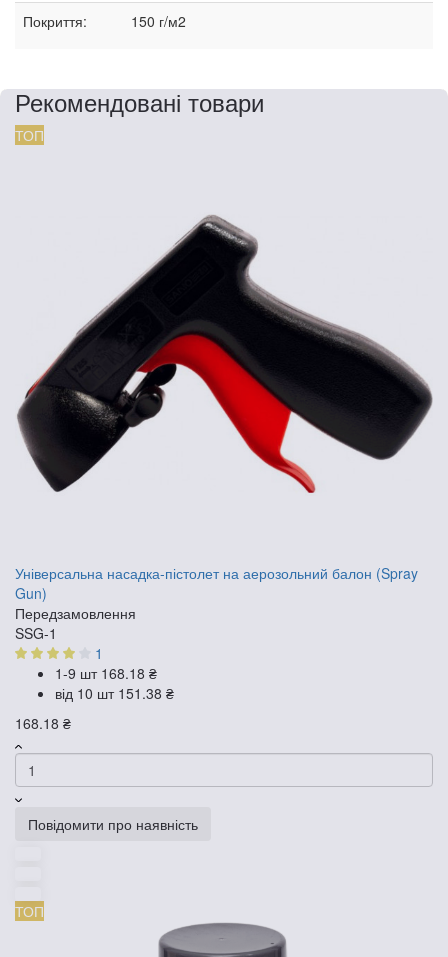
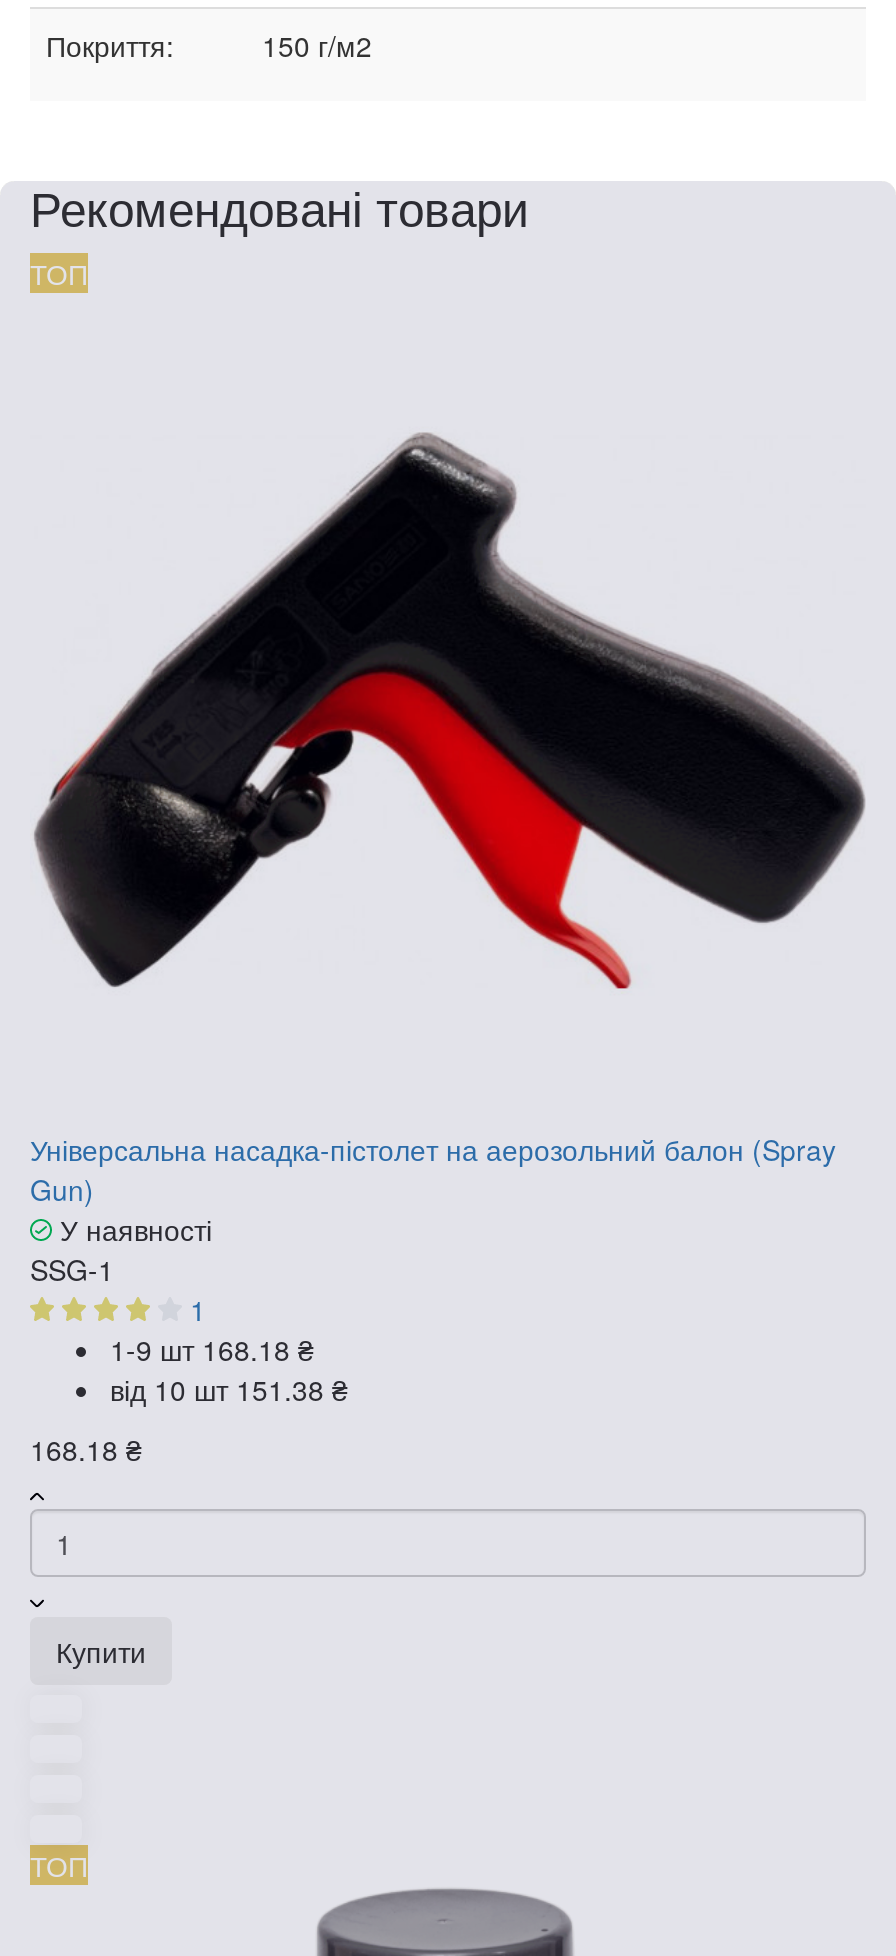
[15,603,136,623] Передзамовлення -> [52,1209,212,1249] У наявності
[28,814,198,834] Повідомити про наявність -> [56,1631,146,1671] Купити

